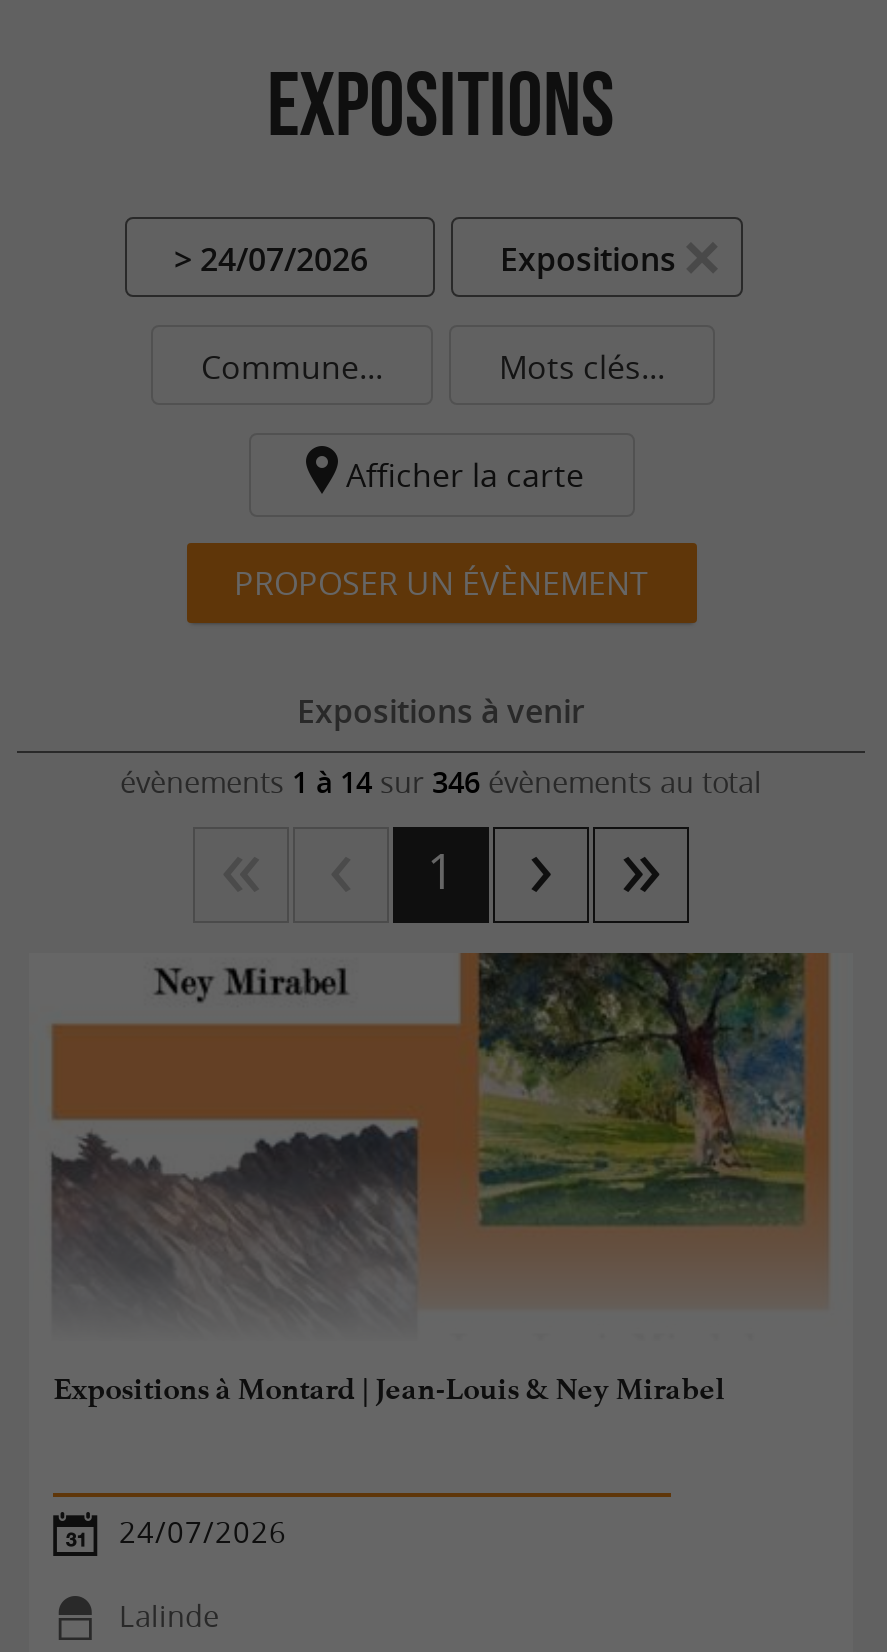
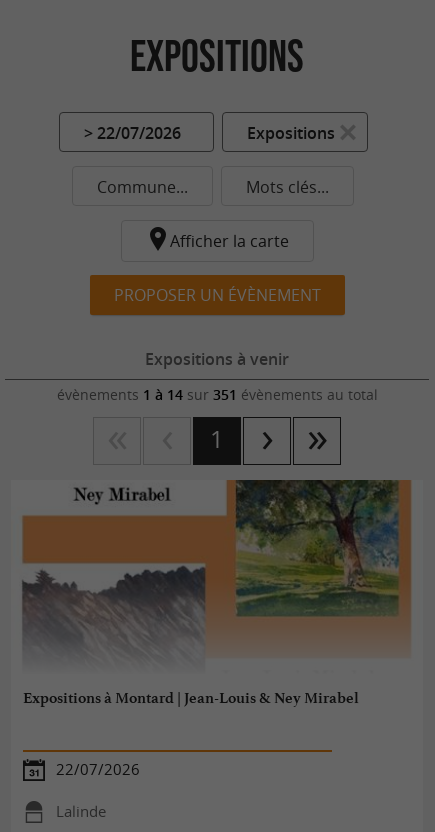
[174,237,368,281] > 24/07/2026 -> [83,122,180,144] > 22/07/2026
[120,763,762,801] évènements 1 à 14 sur 346 évènements au total -> [56,385,377,404] évènements 1 à 14 sur 351 évènements au total
[119,1513,287,1551] 24/07/2026 -> [56,760,140,779] 22/07/2026

